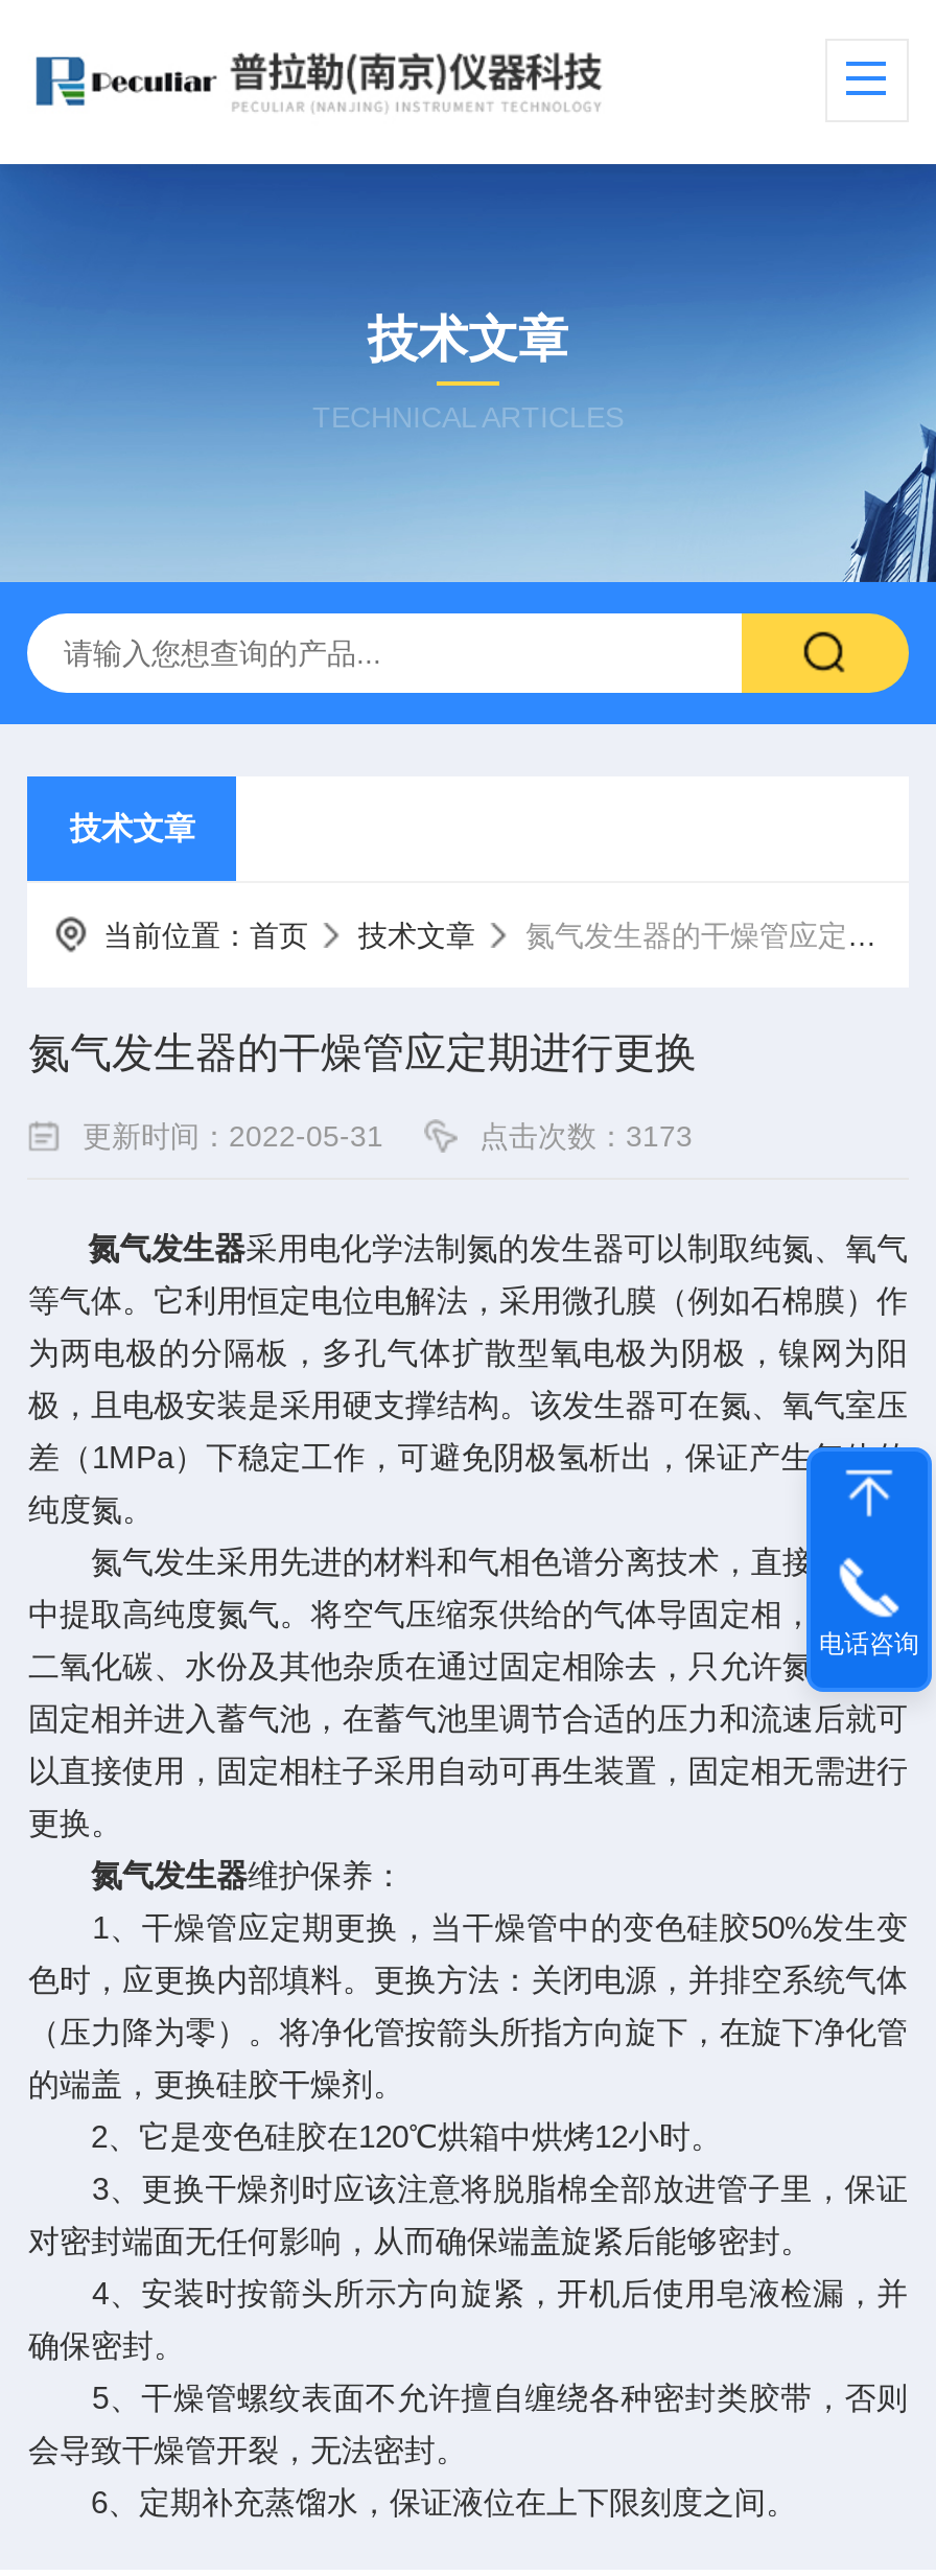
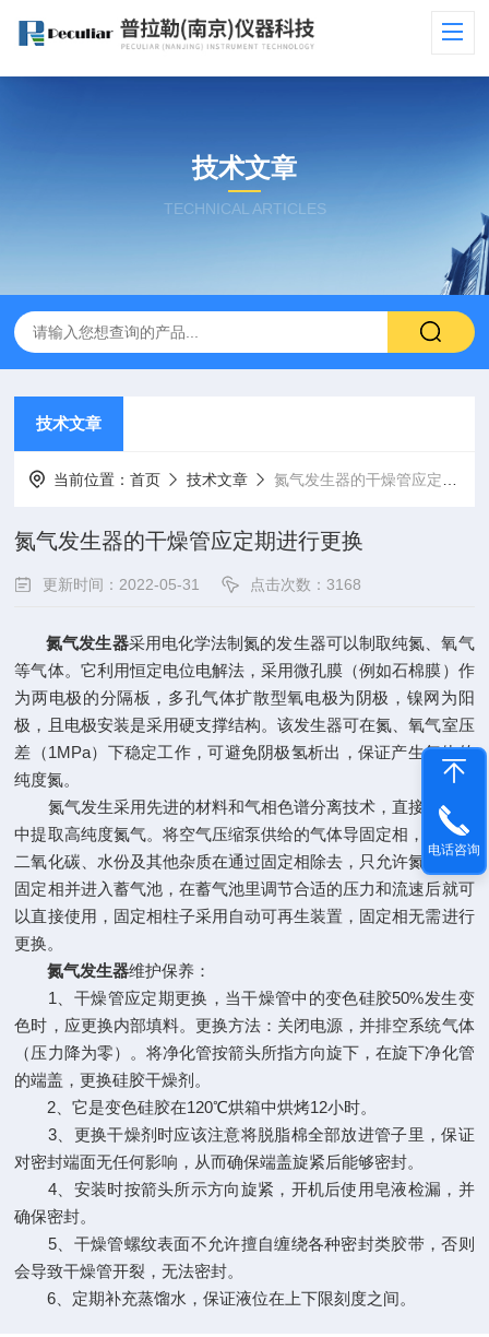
[479,1119,692,1153] 点击次数：3173 -> [250,576,362,593] 点击次数：3168

